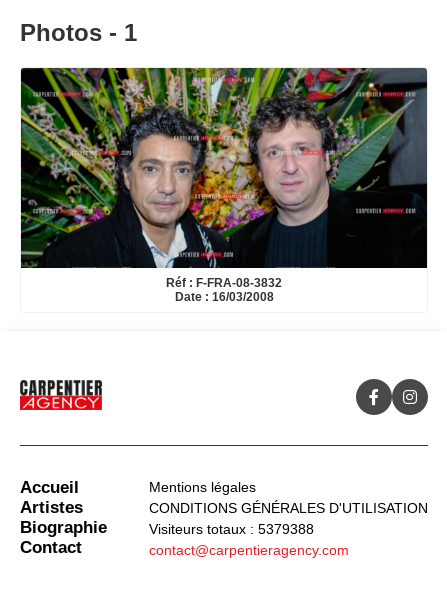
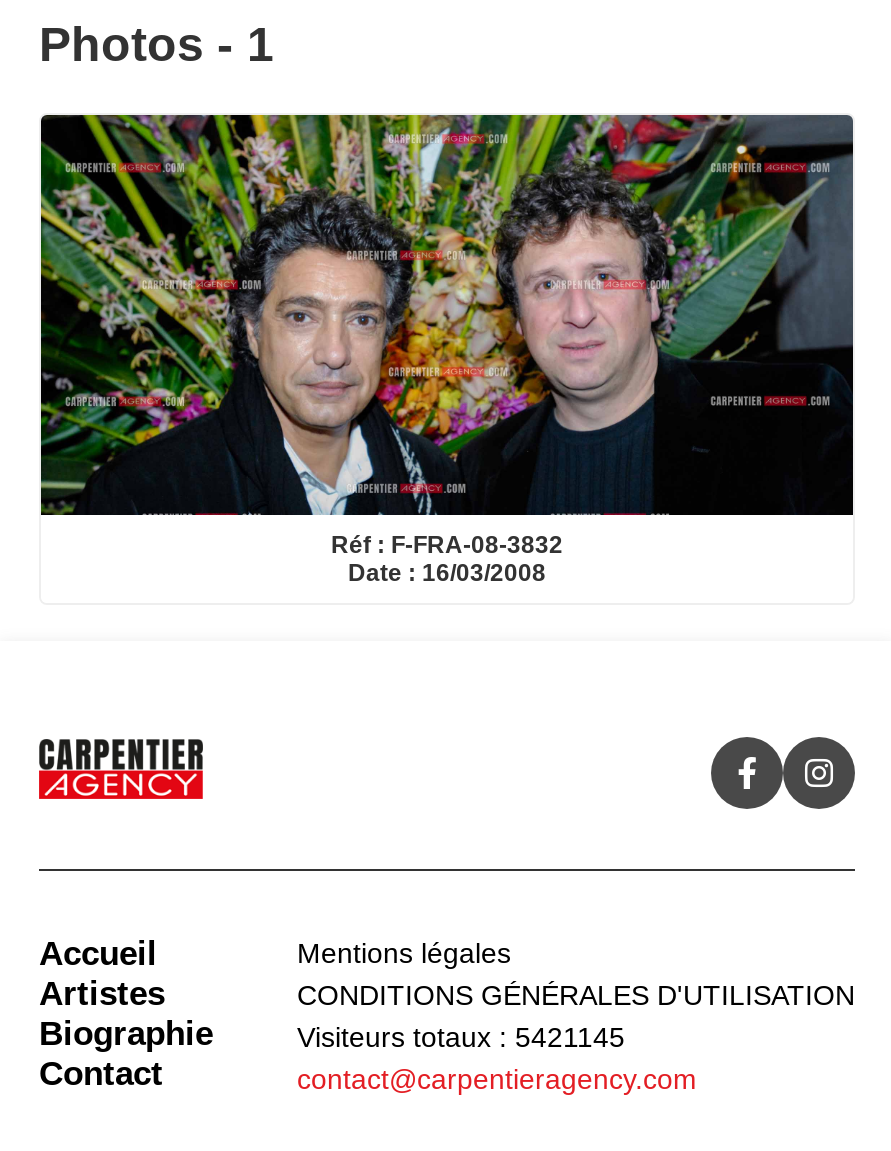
[149,521,314,537] Visiteurs totaux : 5379388 -> [297,1021,625,1053] Visiteurs totaux : 5421145

